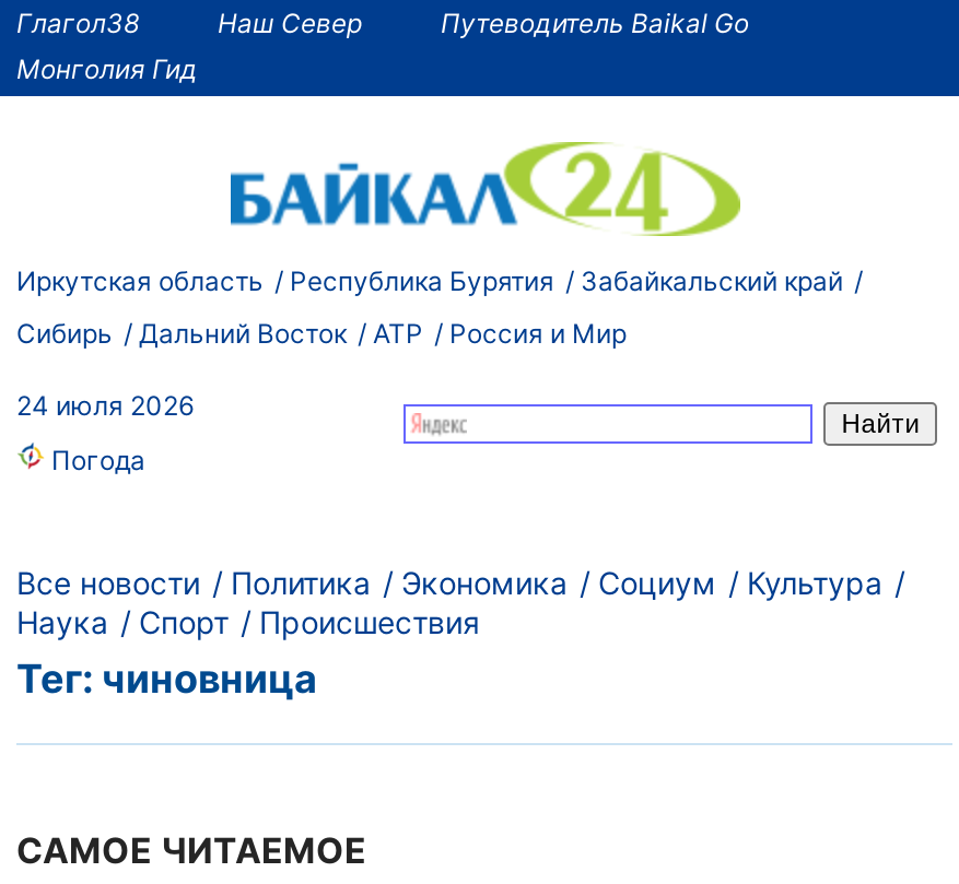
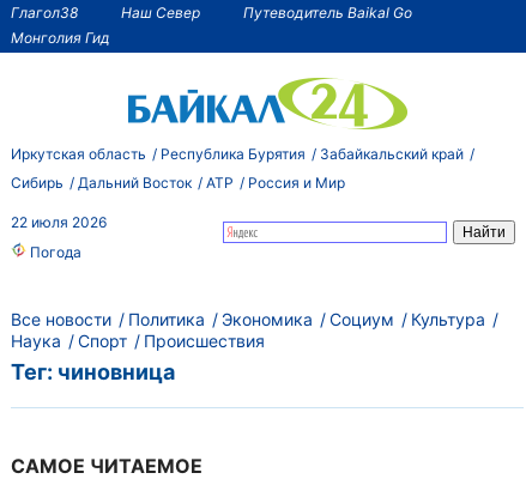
[16,389,194,422] 24 июля 2026 -> [11,213,107,231] 22 июля 2026

